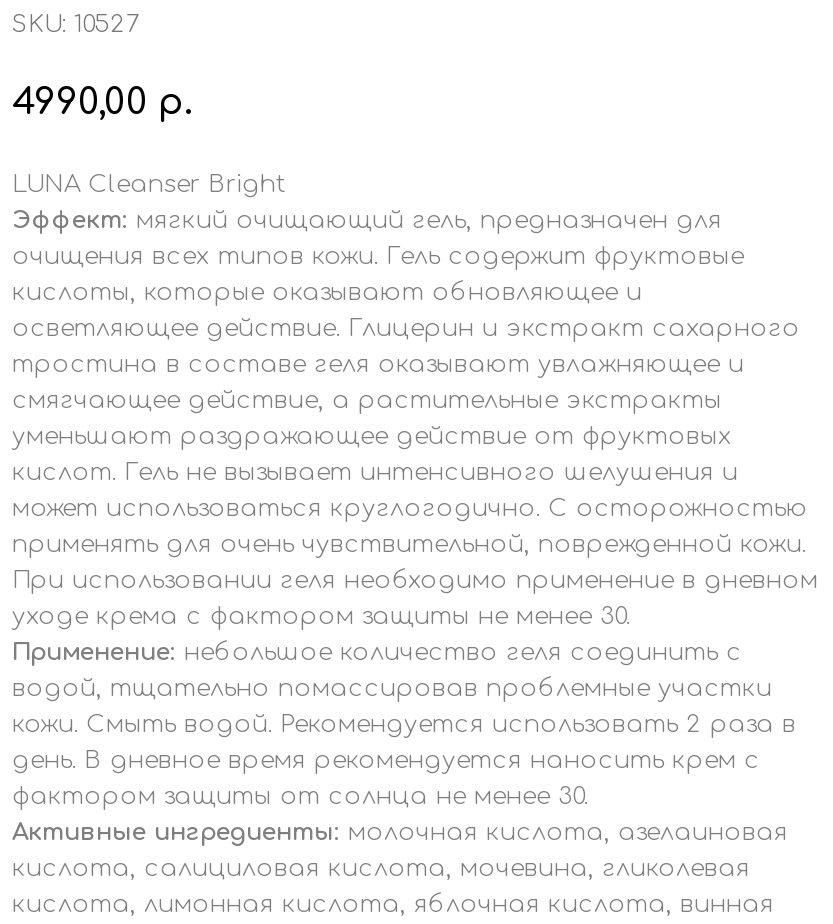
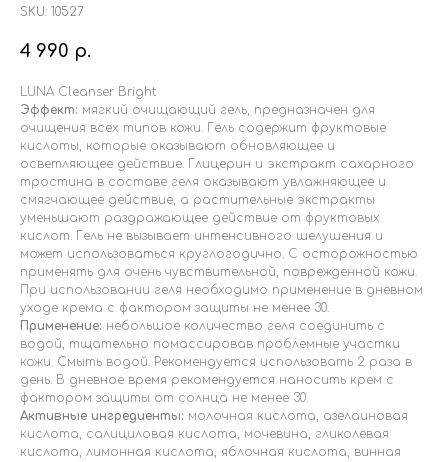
[12,82,192,122] 4990,00 р. -> [20,41,91,61] 4 990 р.

